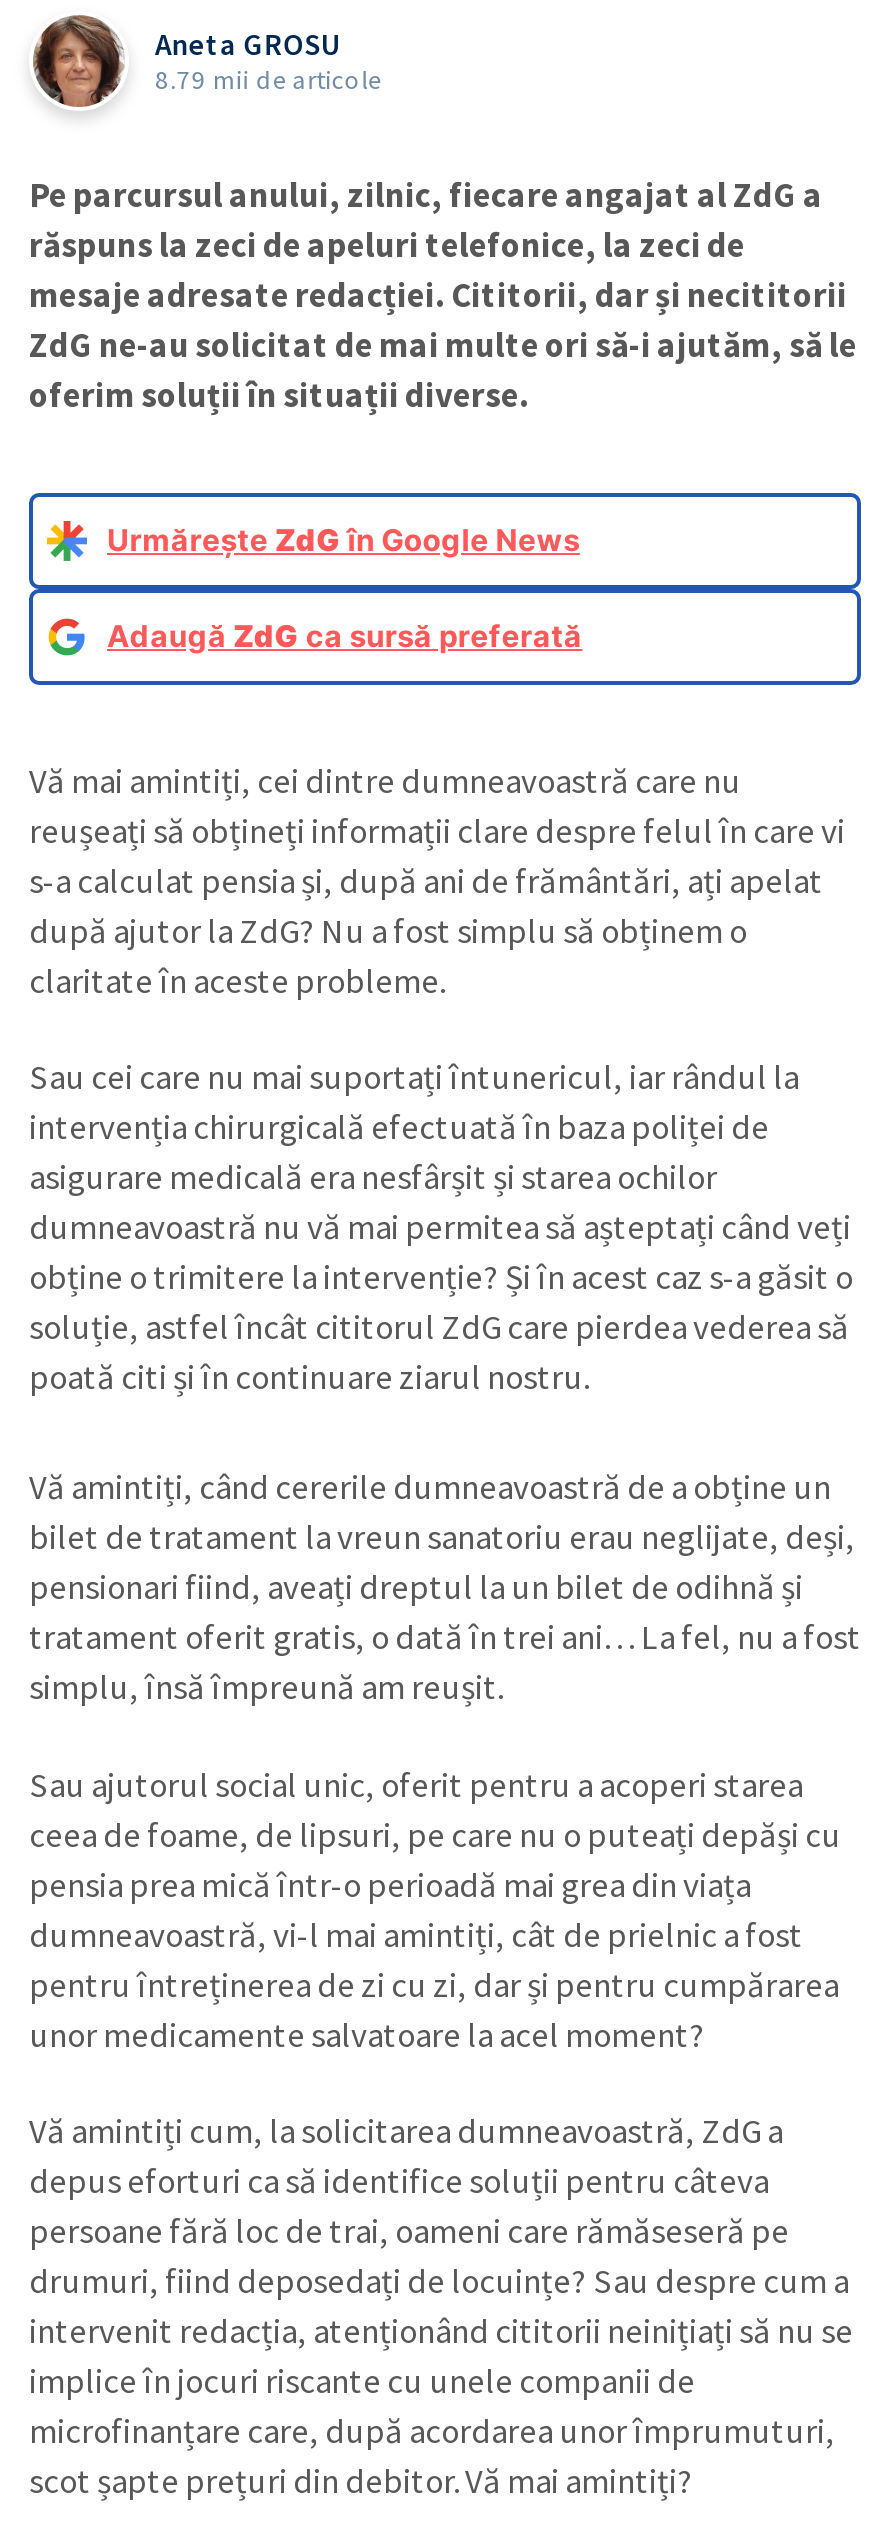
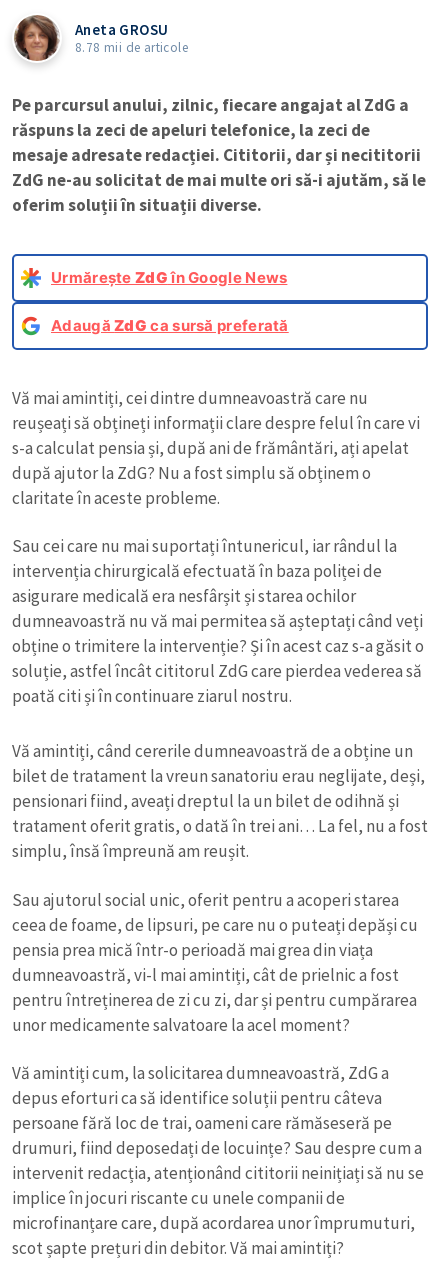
[155,63,381,97] 8.79 mii de articole -> [75,39,188,56] 8.78 mii de articole

